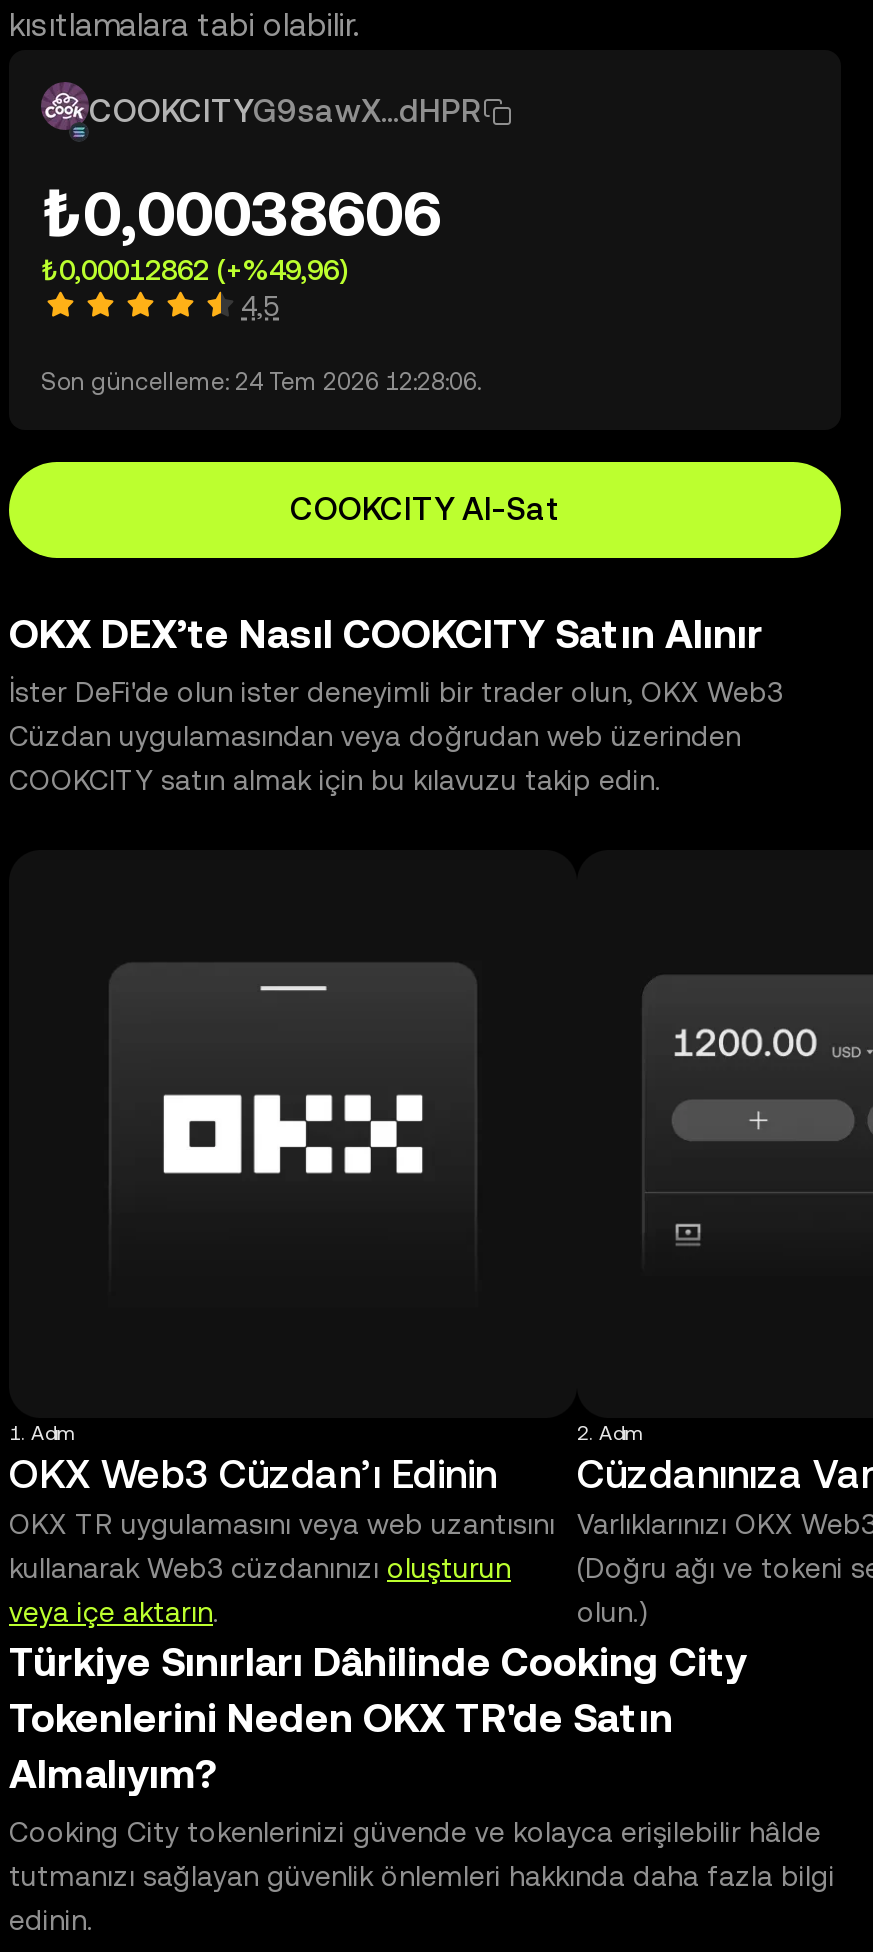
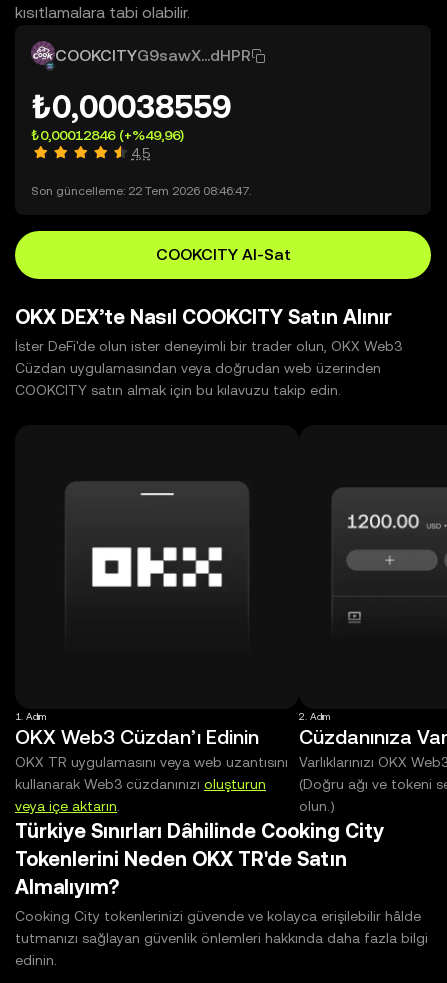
[41,176,441,250] ₺0,00038606 -> [31,88,231,125] ₺0,00038559
[41,254,347,286] ₺0,00012862 (+%49,96) -> [31,127,184,143] ₺0,00012846 (+%49,96)
[41,368,481,396] Son güncelleme: 24 Tem 2026 12:28:06. -> [31,184,251,198] Son güncelleme: 22 Tem 2026 08:46:47.

